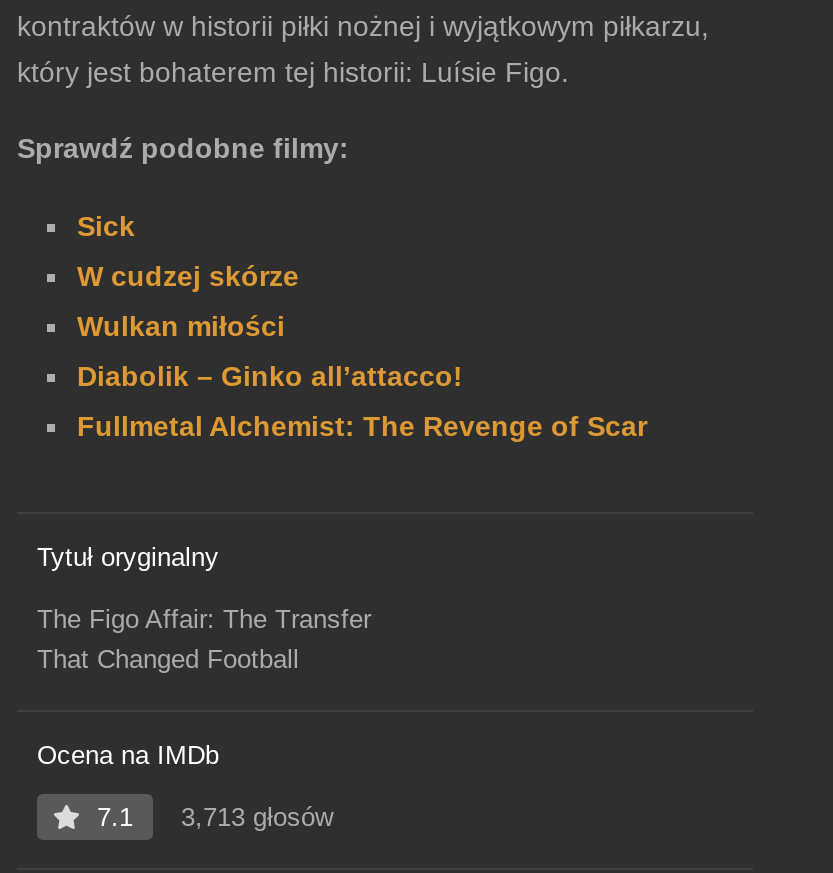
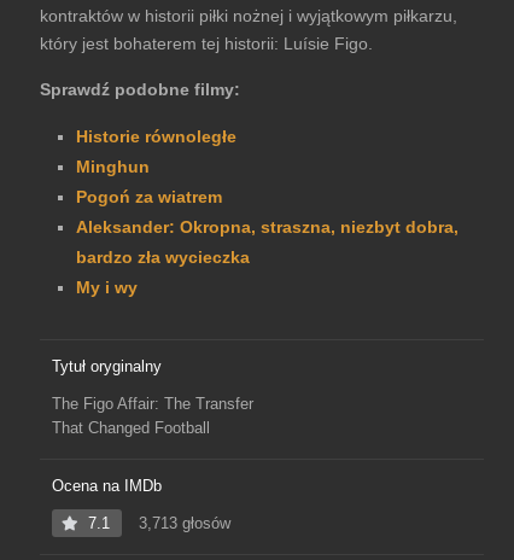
[77,210,647,442] Sick | W cudzej skórze | Wulkan miłości | Diabolik – Ginko all’attacco! | Fullmetal Alchemist: The Revenge of Scar -> [76,127,458,297] Historie równoległe | Minghun | Pogoń za wiatrem | Aleksander: Okropna, straszna, niezbyt dobra, | bardzo zła wycieczka | My i wy

